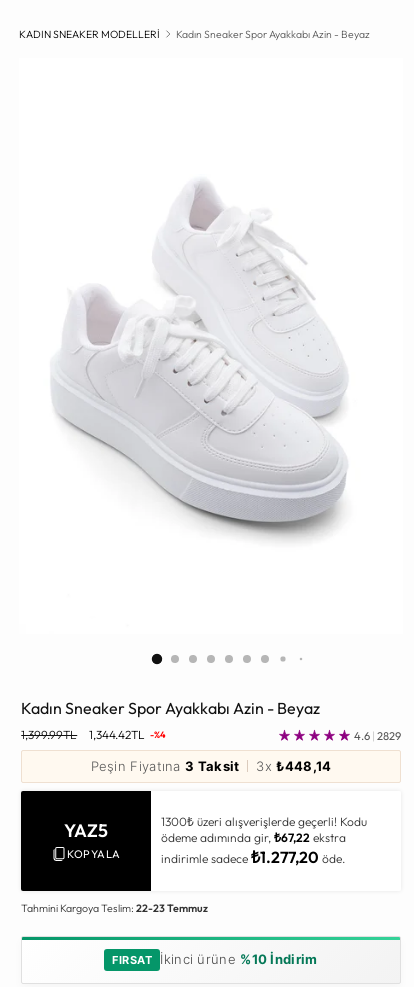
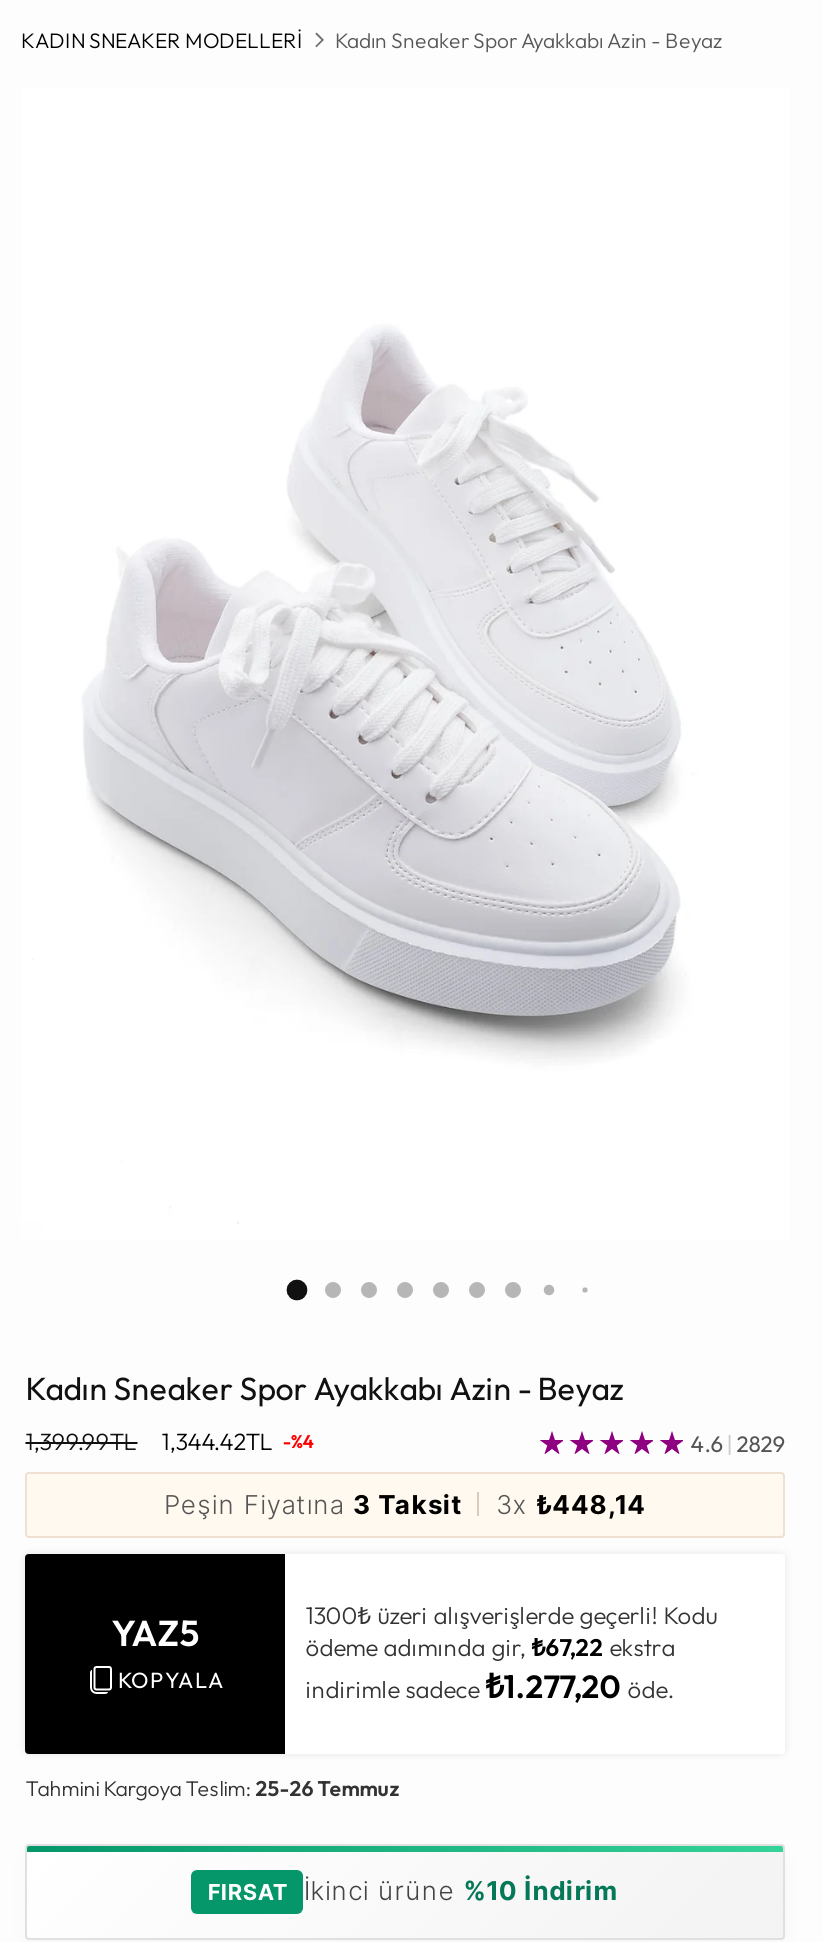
[21,901,208,915] Tahmini Kargoya Teslim: 22-23 Temmuz -> [25,1774,399,1802] Tahmini Kargoya Teslim: 25-26 Temmuz

